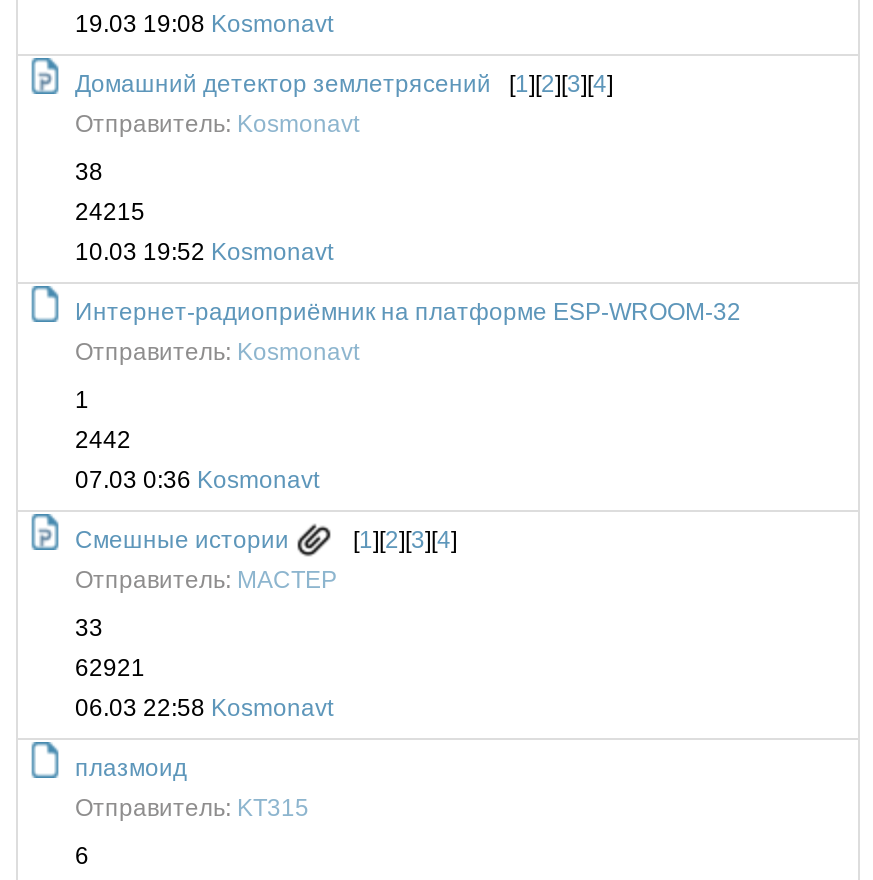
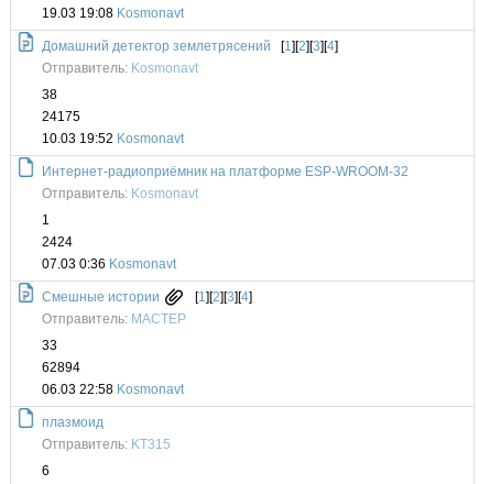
[75,198,145,226] 24215 -> [42,109,81,124] 24175
[75,426,131,454] 2442 -> [42,234,73,250] 2424
[75,654,145,682] 62921 -> [42,360,81,375] 62894

